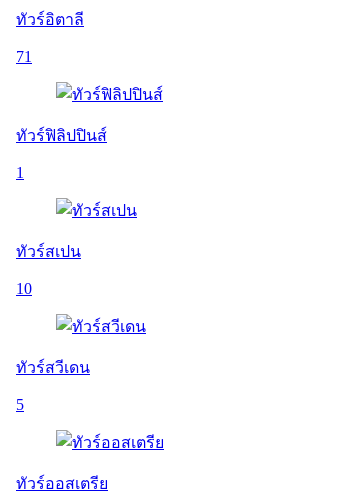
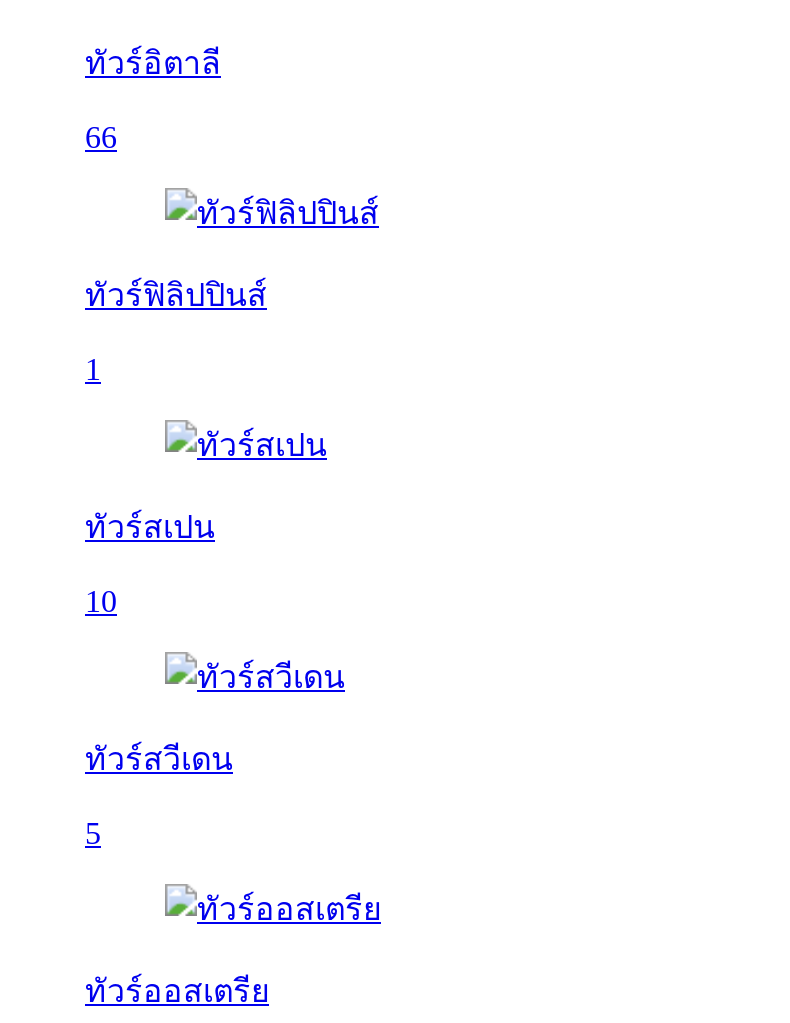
[16,48,32,65] 71 -> [85,120,117,154] 66

